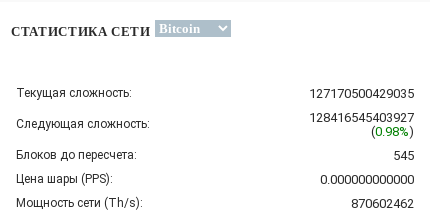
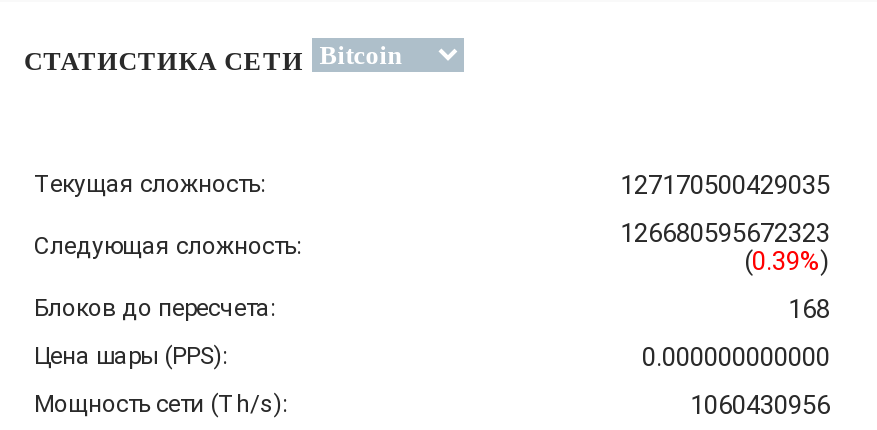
[309,110,414,125] 128416545403927 -> [620,218,830,248] 126680595672323
[371,124,414,139] (0.98%) -> [744,246,830,276] (0.39%)
[393,148,414,163] 545 -> [788,294,830,324] 168
[351,196,414,211] 870602462 -> [690,390,830,420] 1060430956

